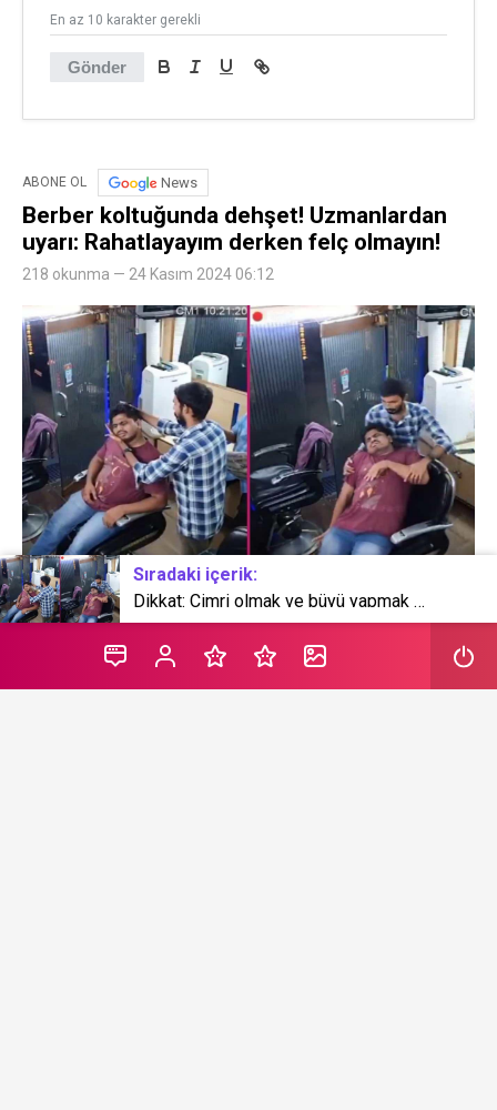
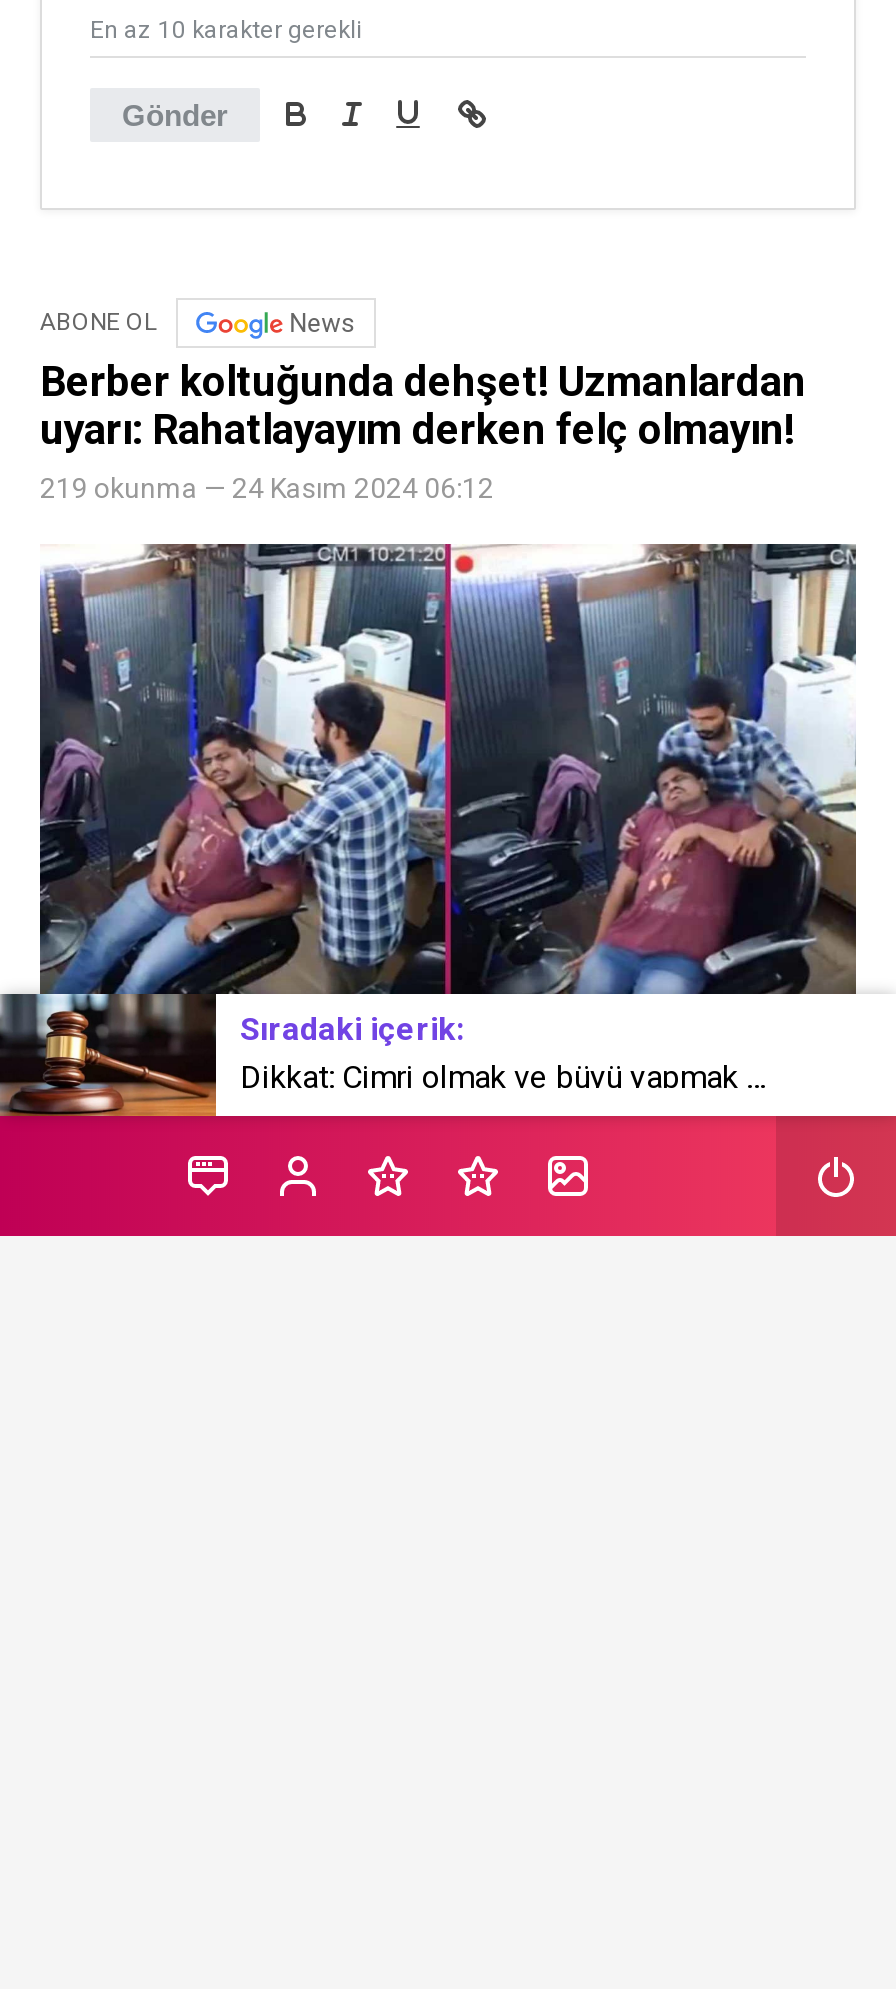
[22,265,274,283] 218 okunma — 24 Kasım 2024 06:12 -> [40,472,494,504] 219 okunma — 24 Kasım 2024 06:12
[3,554,121,624] [image] -> [6,992,218,1118] [image]

